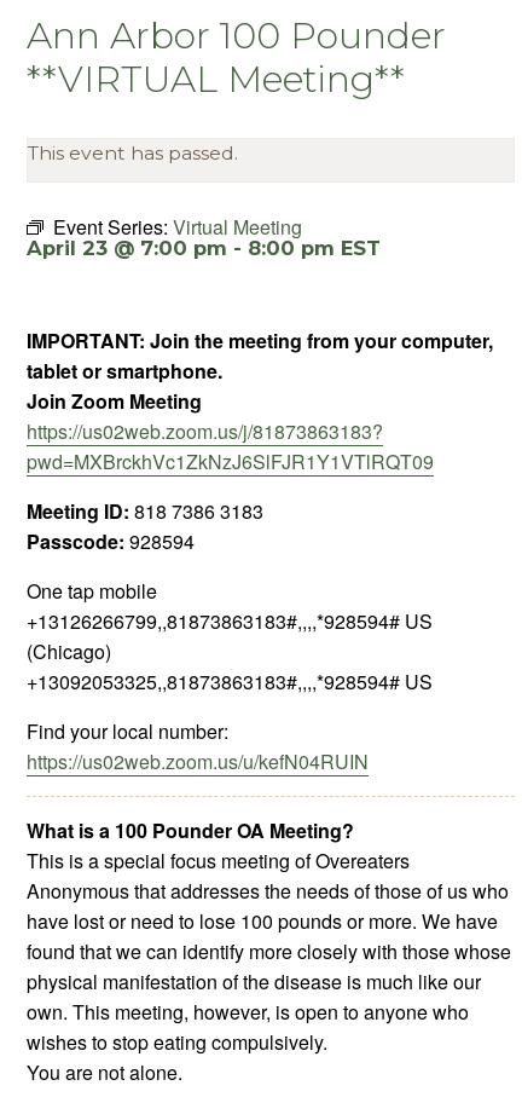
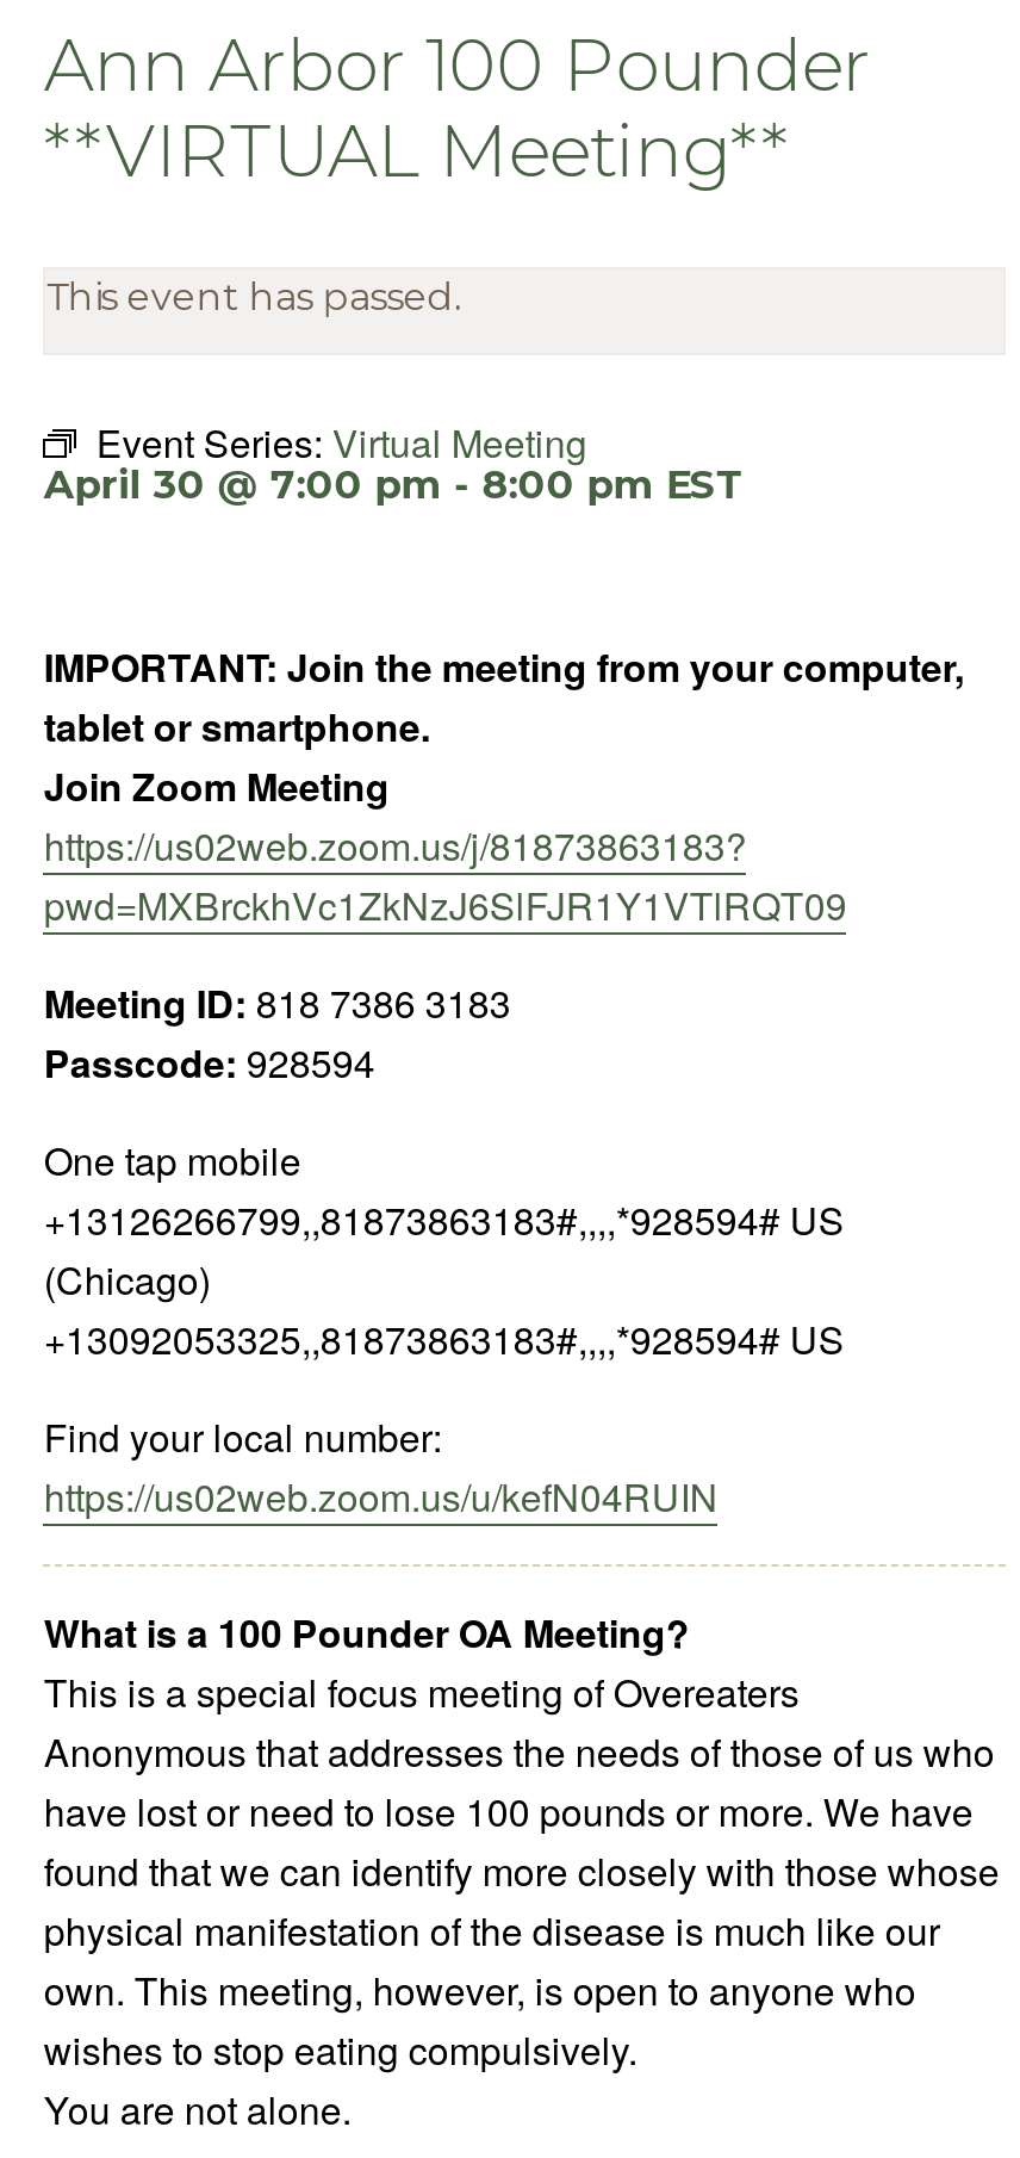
[27,236,381,260] April 23 @ 7:00 pm - 8:00 pm EST -> [44,460,745,508] April 30 @ 7:00 pm - 8:00 pm EST

